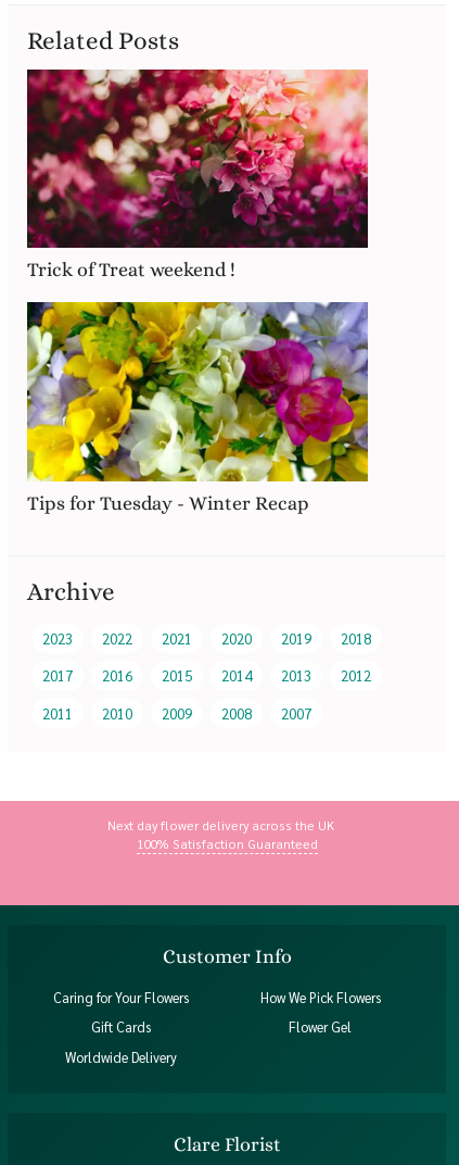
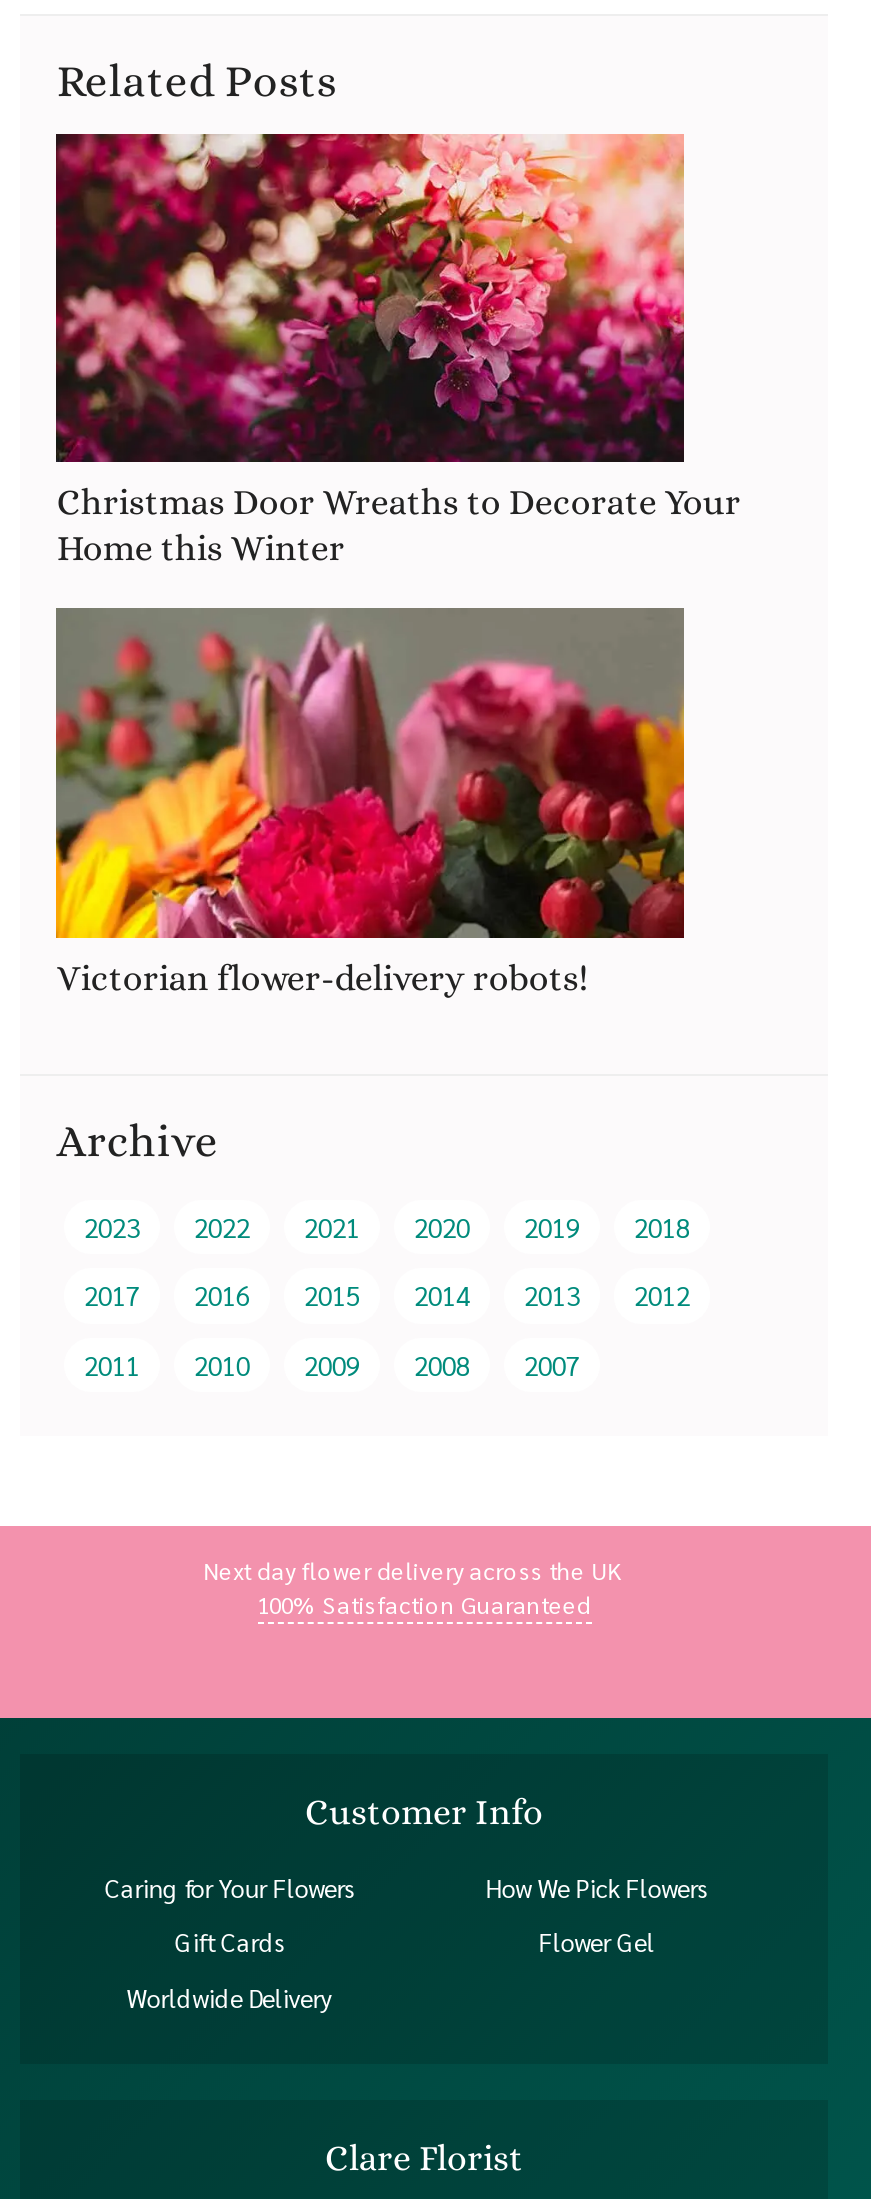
[28,259,236,281] Trick of Treat weekend ! -> [57,482,741,568] Christmas Door Wreaths to Decorate Your | Home this Winter
[26,301,369,514] [image] | Tips for Tuesday - Winter Recap -> [54,606,686,998] [image] | Victorian flower-delivery robots!

